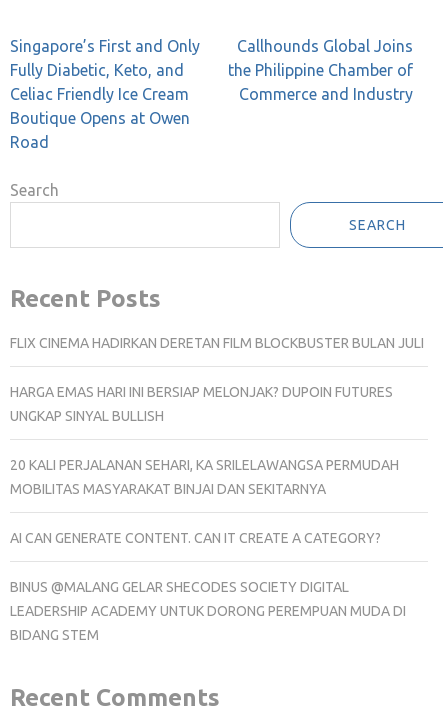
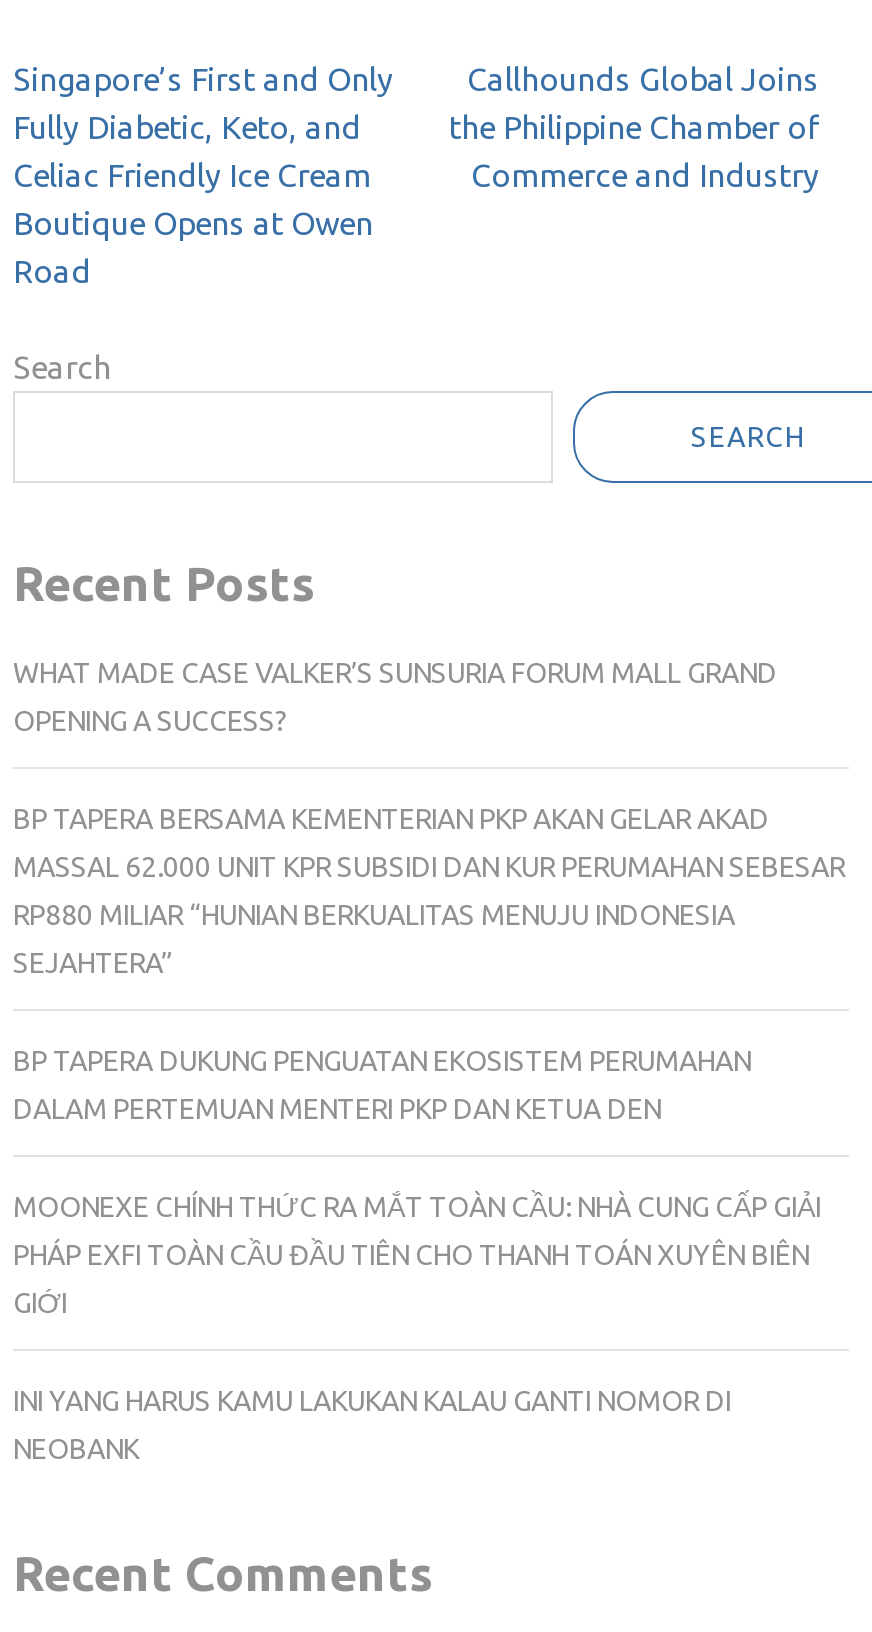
[10,335,424,643] FLIX CINEMA HADIRKAN DERETAN FILM BLOCKBUSTER BULAN JULI | HARGA EMAS HARI INI BERSIAP MELONJAK? DUPOIN FUTURES | UNGKAP SINYAL BULLISH | 20 KALI PERJALANAN SEHARI, KA SRILELAWANGSA PERMUDAH | MOBILITAS MASYARAKAT BINJAI DAN SEKITARNYA | AI CAN GENERATE CONTENT. CAN IT CREATE A CATEGORY? | BINUS @MALANG GELAR SHECODES SOCIETY DIGITAL | LEADERSHIP ACADEMY UNTUK DORONG PEREMPUAN MUDA DI | BIDANG STEM -> [13,657,845,1465] WHAT MADE CASE VALKER’S SUNSURIA FORUM MALL GRAND | OPENING A SUCCESS? | BP TAPERA BERSAMA KEMENTERIAN PKP AKAN GELAR AKAD | MASSAL 62.000 UNIT KPR SUBSIDI DAN KUR PERUMAHAN SEBESAR | RP880 MILIAR “HUNIAN BERKUALITAS MENUJU INDONESIA | SEJAHTERA” | BP TAPERA DUKUNG PENGUATAN EKOSISTEM PERUMAHAN | DALAM PERTEMUAN MENTERI PKP DAN KETUA DEN | MOONEXE CHÍNH THỨC RA MẮT TOÀN CẦU: NHÀ CUNG CẤP GIẢI | PHÁP EXFI TOÀN CẦU ĐẦU TIÊN CHO THANH TOÁN XUYÊN BIÊN | GIỚI | INI YANG HARUS KAMU LAKUKAN KALAU GANTI NOMOR DI | NEOBANK

